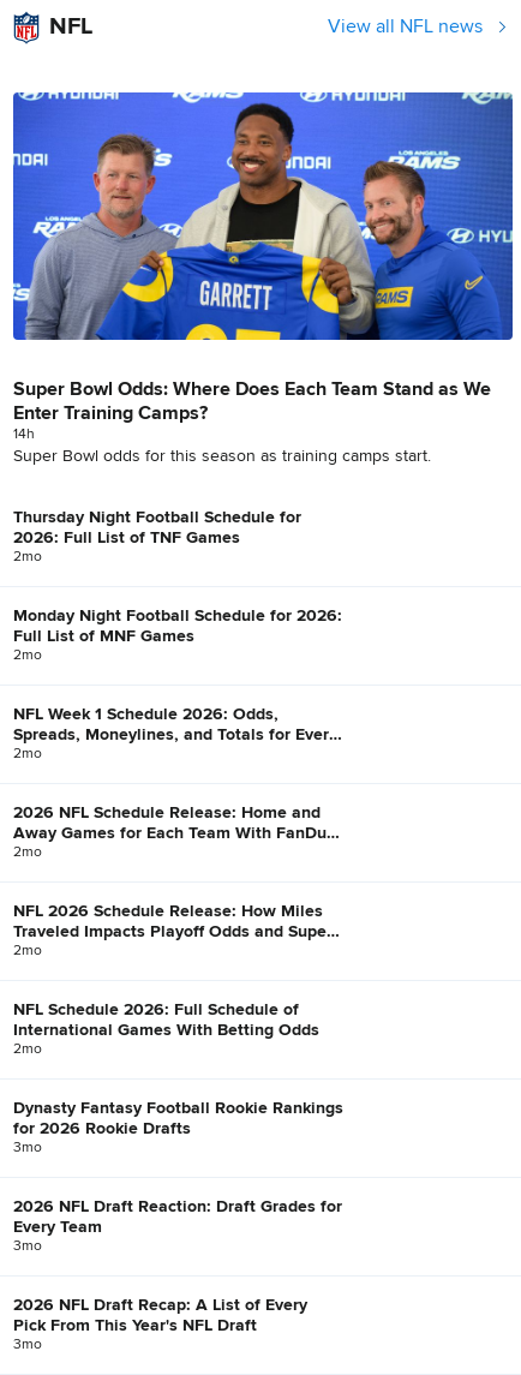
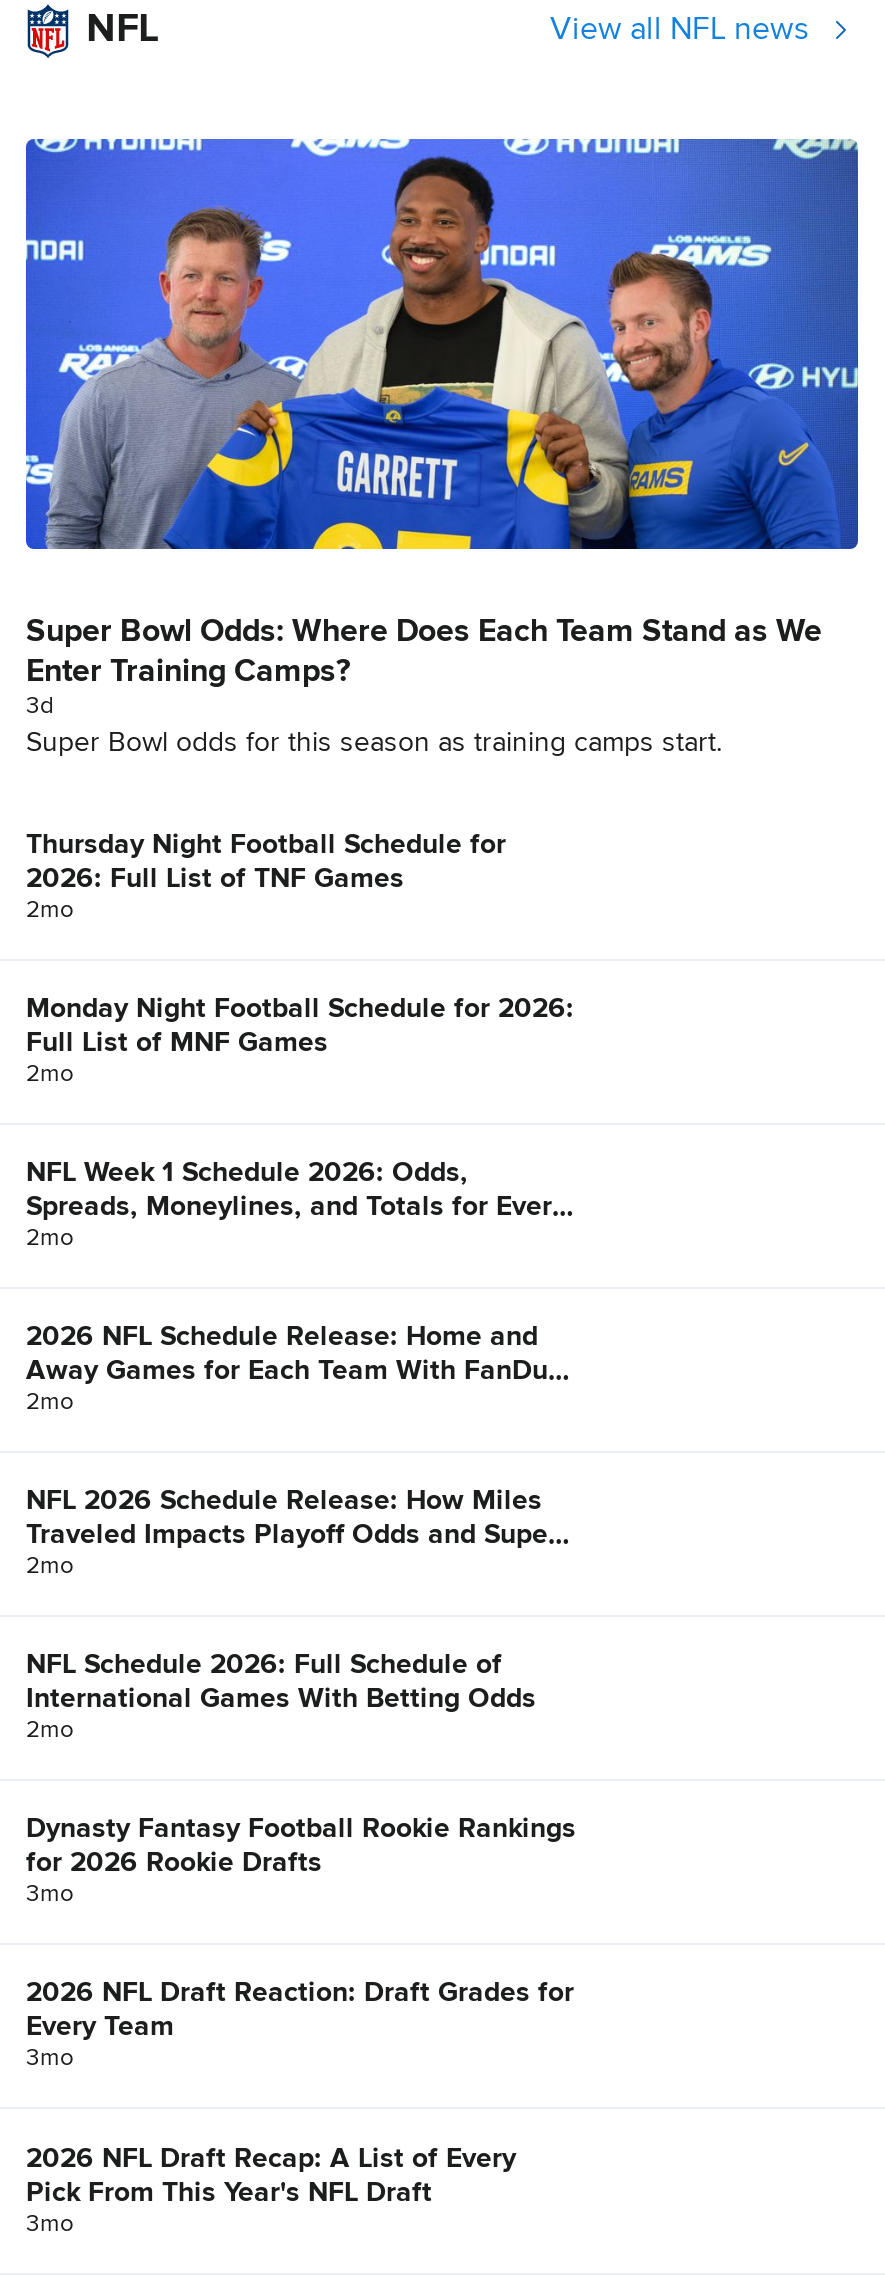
[13,427,35,442] 14h -> [26,696,54,720] 3d

